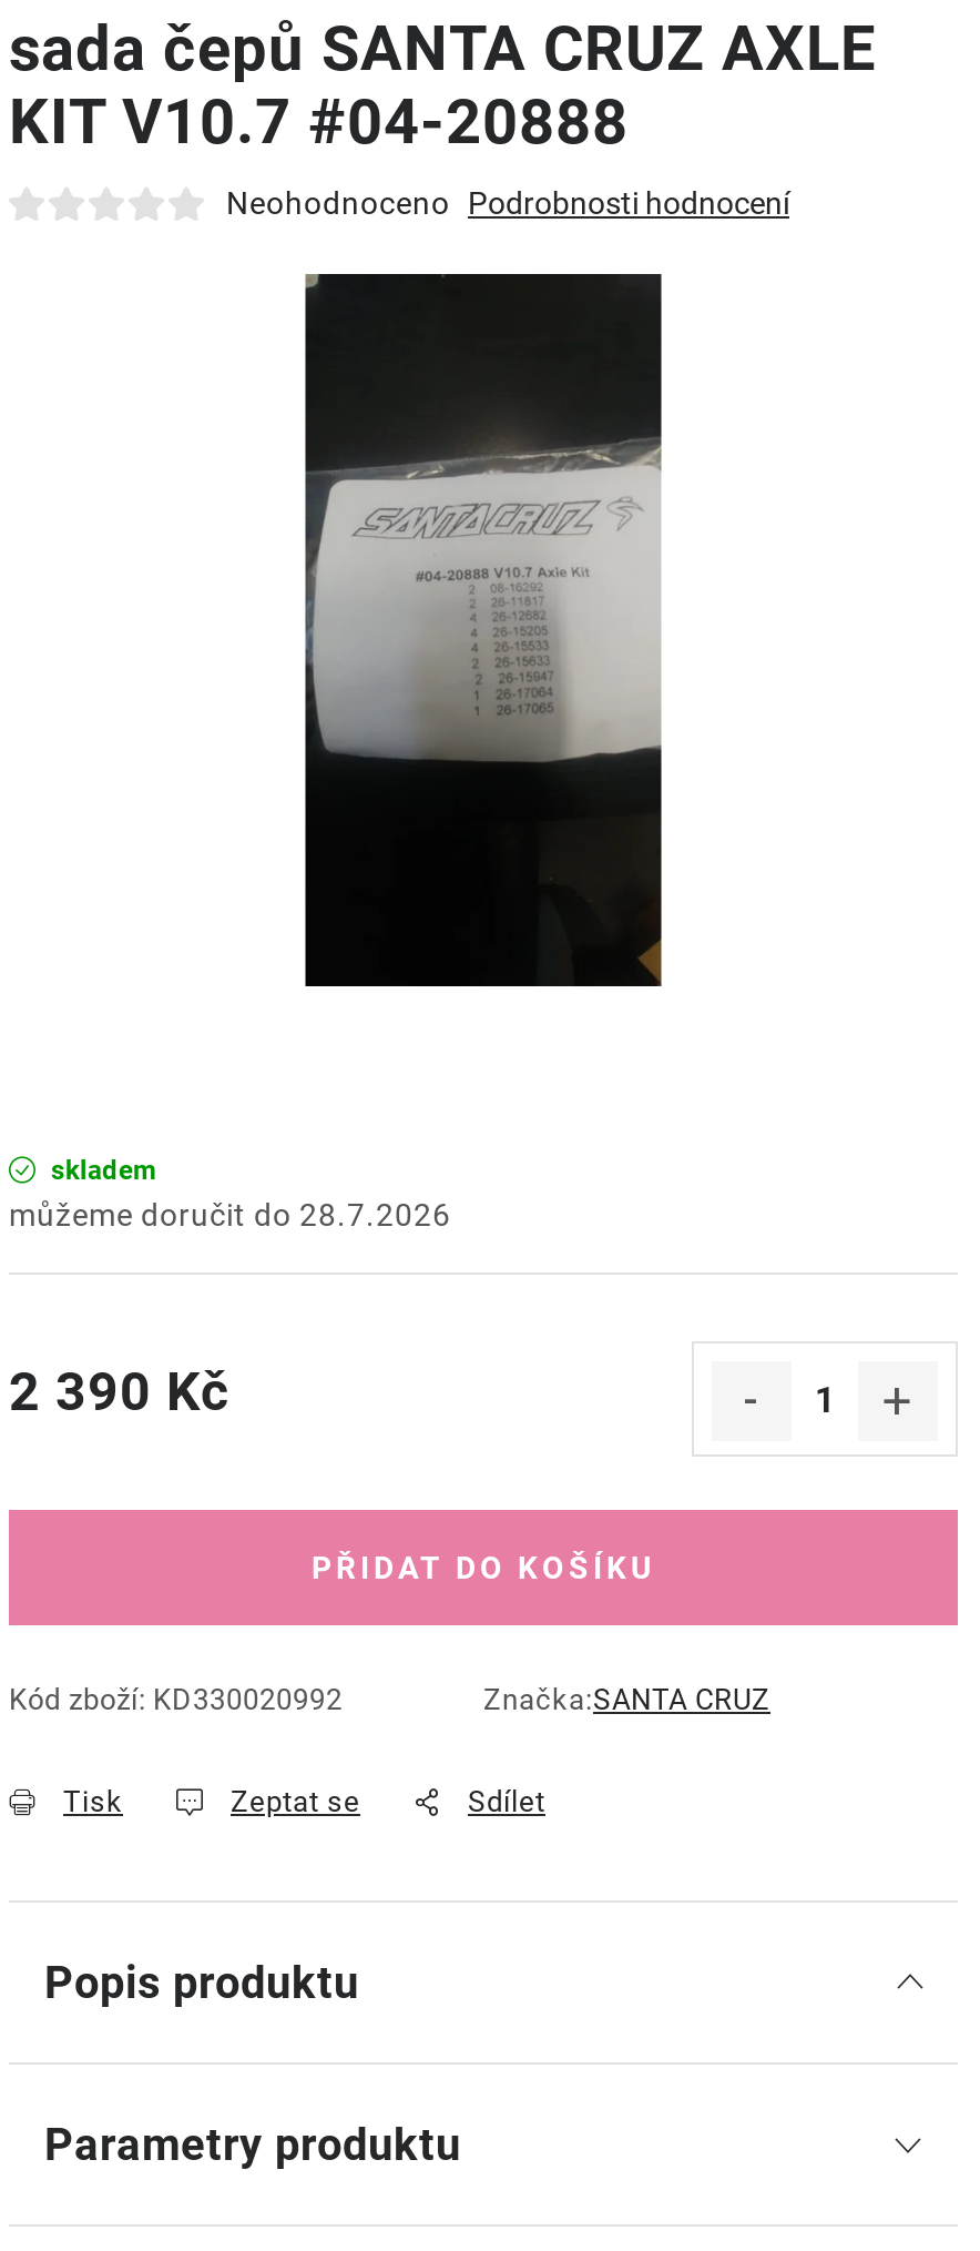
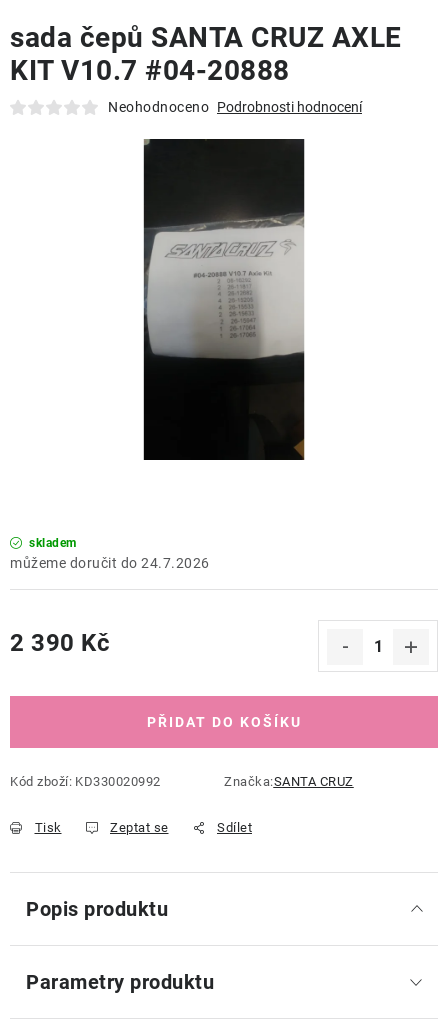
[299,1197,451,1233] 28.7.2026 -> [141,555,209,571] 24.7.2026

